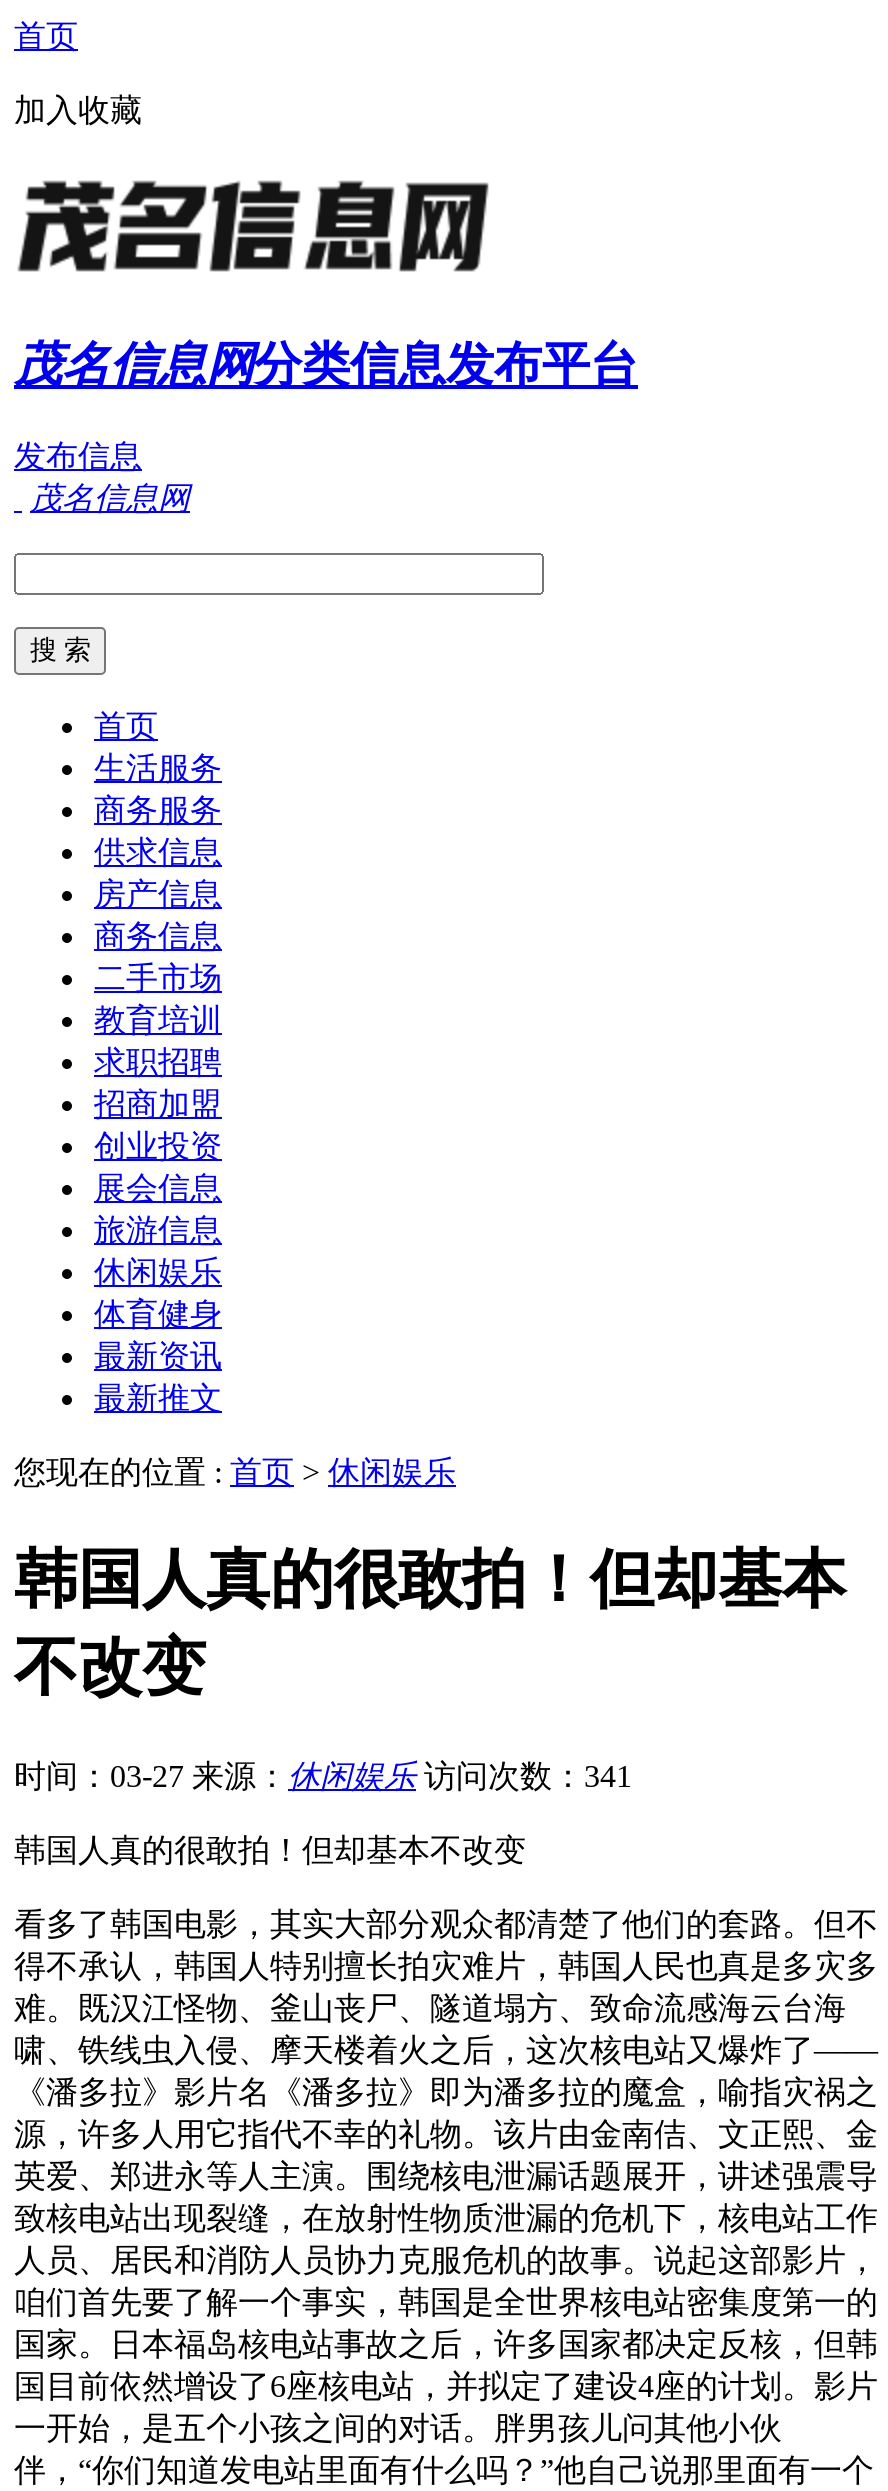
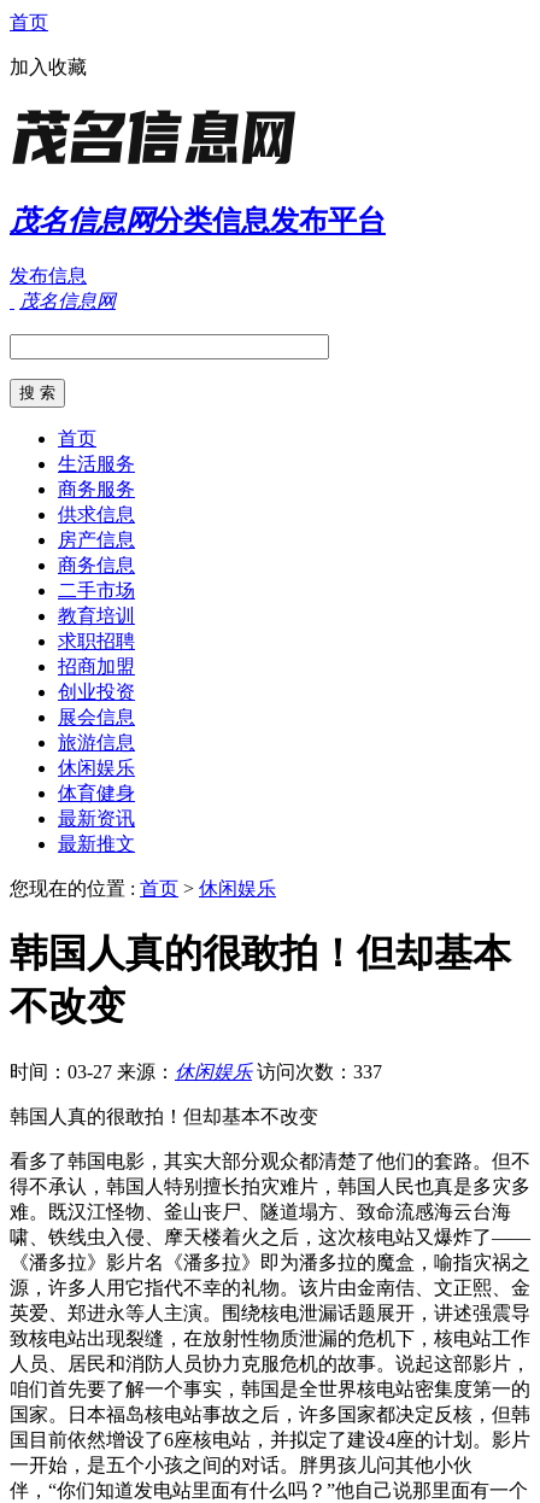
[14,1758,632,1792] 时间：03-27 来源：休闲娱乐 访问次数：341 -> [10,1061,382,1082] 时间：03-27 来源：休闲娱乐 访问次数：337

